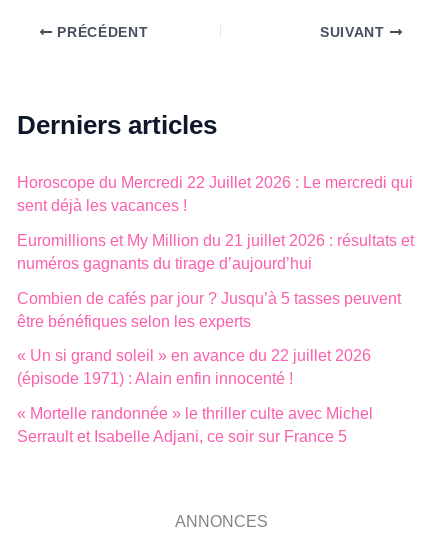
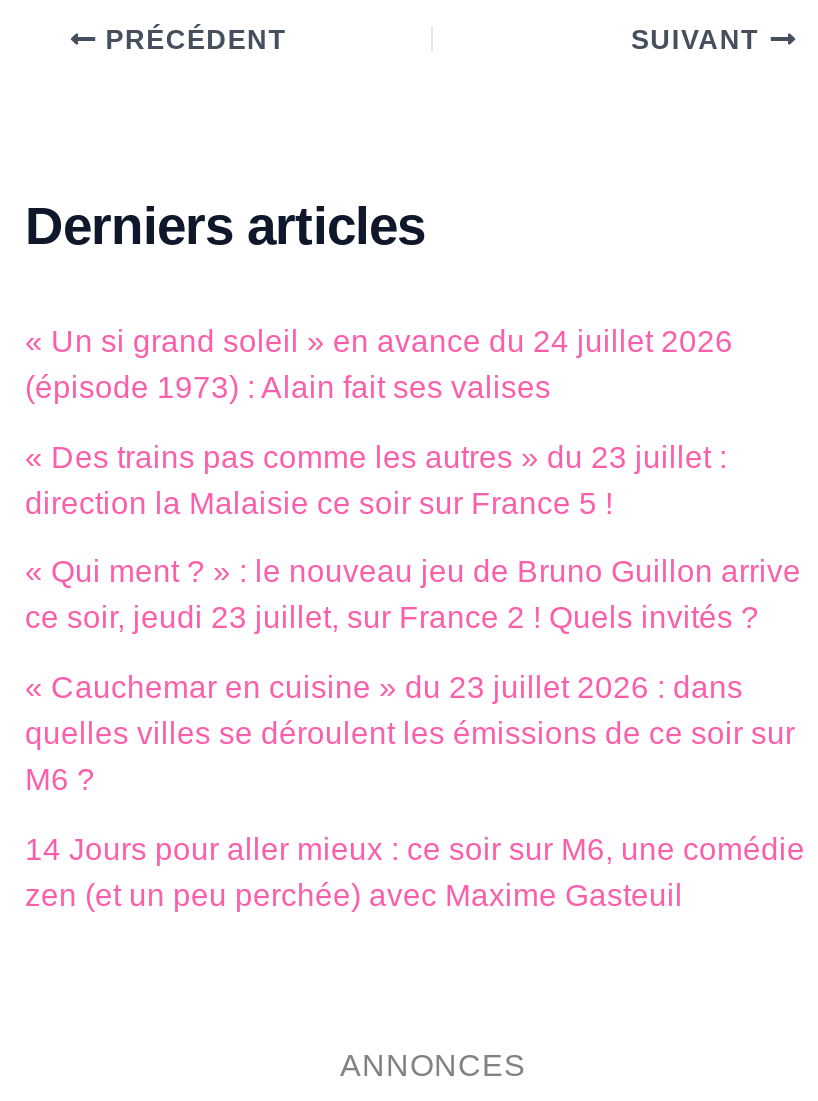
[17,174,413,214] Horoscope du Mercredi 22 Juillet 2026 : Le mercredi qui | sent déjà les vacances ! -> [25,325,733,405] « Un si grand soleil » en avance du 24 juillet 2026 | (épisode 1973) : Alain fait ses valises
[17,232,414,272] Euromillions et My Million du 21 juillet 2026 : résultats et | numéros gagnants du tirage d’aujourd’hui -> [25,440,727,520] « Des trains pas comme les autres » du 23 juillet : | direction la Malaisie ce soir sur France 5 !
[17,289,401,329] Combien de cafés par jour ? Jusqu’à 5 tasses peuvent | être bénéfiques selon les experts -> [25,555,801,635] « Qui ment ? » : le nouveau jeu de Bruno Guillon arrive | ce soir, jeudi 23 juillet, sur France 2 ! Quels invités ?
[17,347,371,387] « Un si grand soleil » en avance du 22 juillet 2026 | (épisode 1971) : Alain enfin innocenté ! -> [25,670,795,796] « Cauchemar en cuisine » du 23 juillet 2026 : dans | quelles villes se déroulent les émissions de ce soir sur | M6 ?
[17,405,373,445] « Mortelle randonnée » le thriller culte avec Michel | Serrault et Isabelle Adjani, ce soir sur France 5 -> [25,832,805,912] 14 Jours pour aller mieux : ce soir sur M6, une comédie | zen (et un peu perchée) avec Maxime Gasteuil

